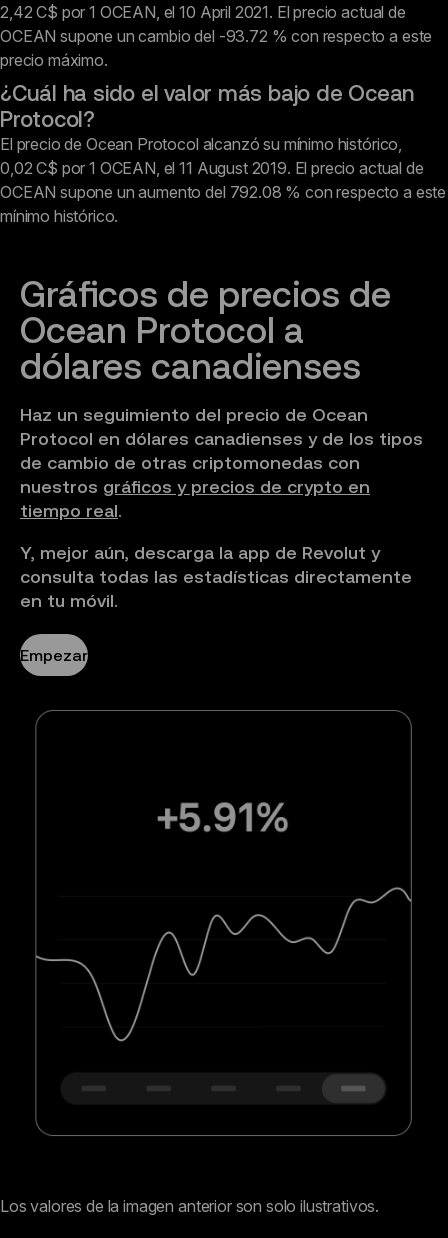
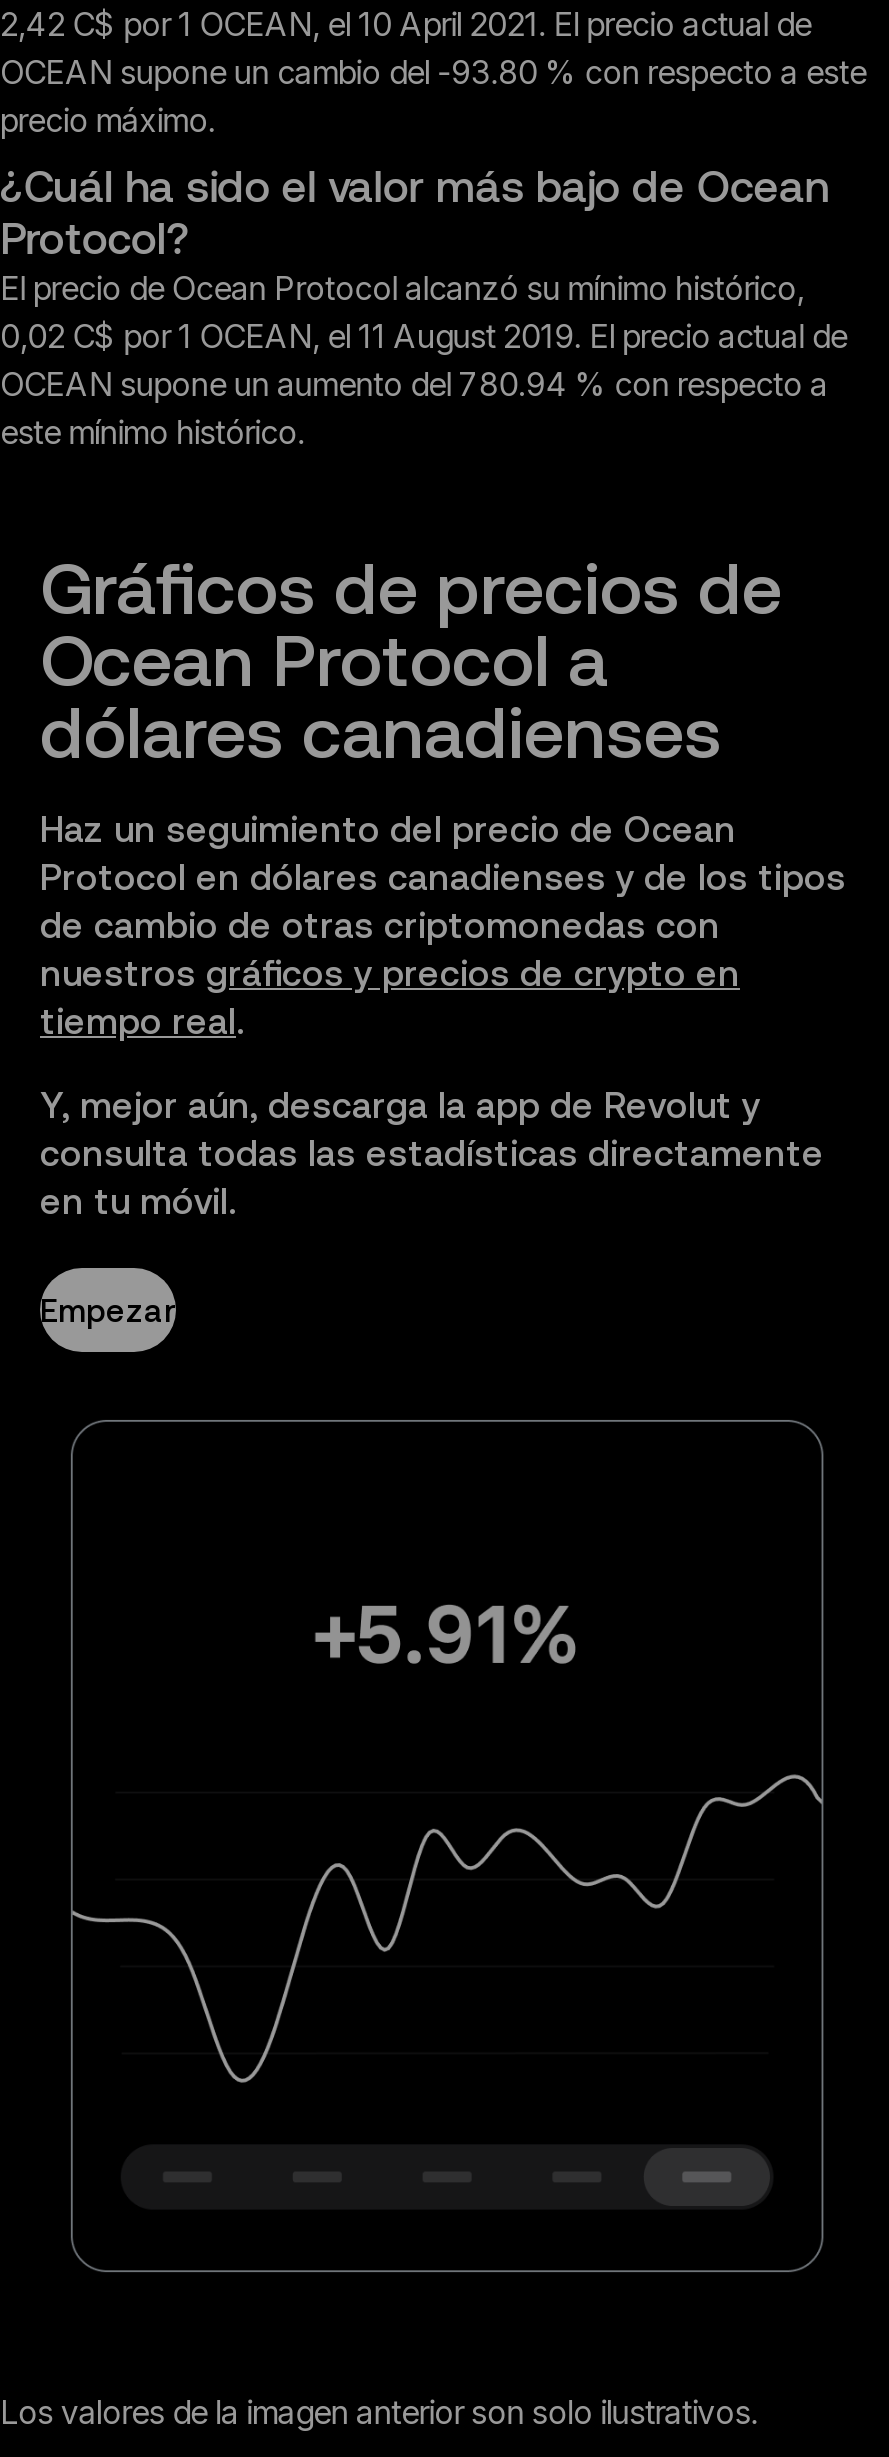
[0,26,432,46] OCEAN supone un cambio del -93.72 % con respecto a este -> [0,52,866,92] OCEAN supone un cambio del -93.80 % con respecto a este
[0,182,446,226] OCEAN supone un aumento del 792.08 % con respecto a este | mínimo histórico. -> [0,364,828,452] OCEAN supone un aumento del 780.94 % con respecto a | este mínimo histórico.

